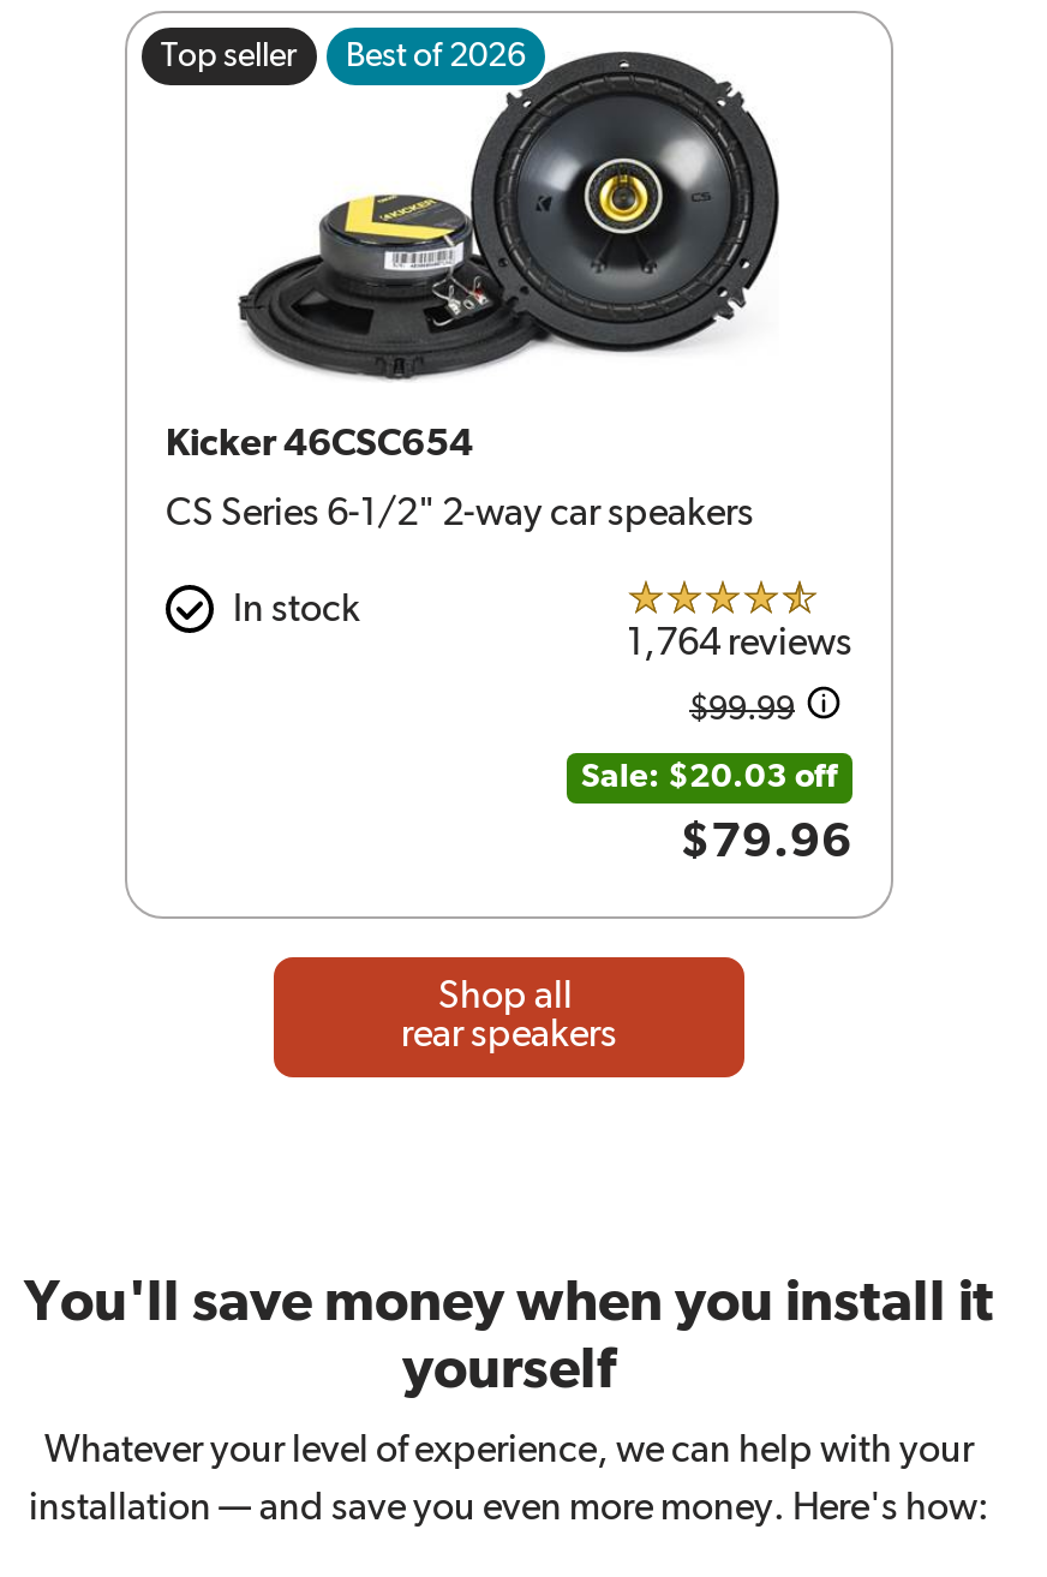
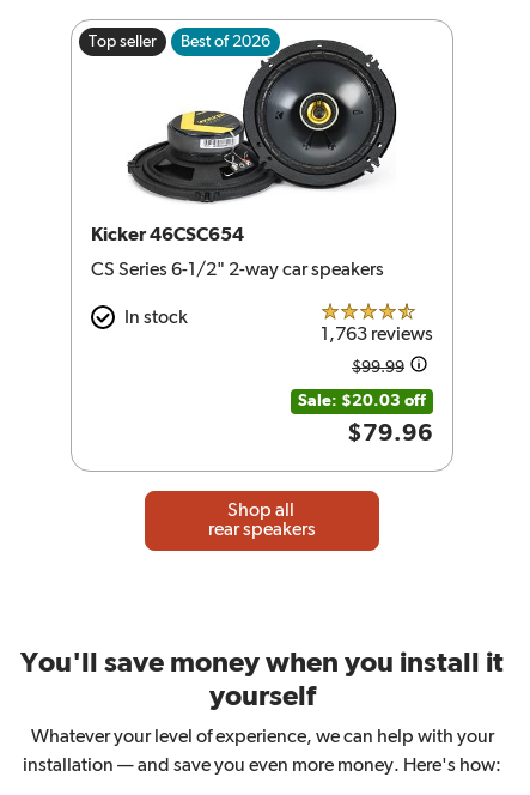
[627,626,852,664] 1,764 reviews -> [321,326,433,345] 1,763 reviews

